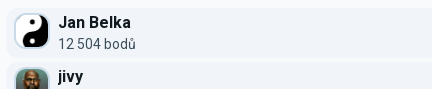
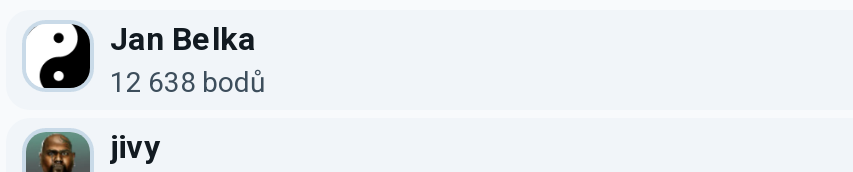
[58,36,136,52] 12 504 bodů -> [110,66,266,98] 12 638 bodů

